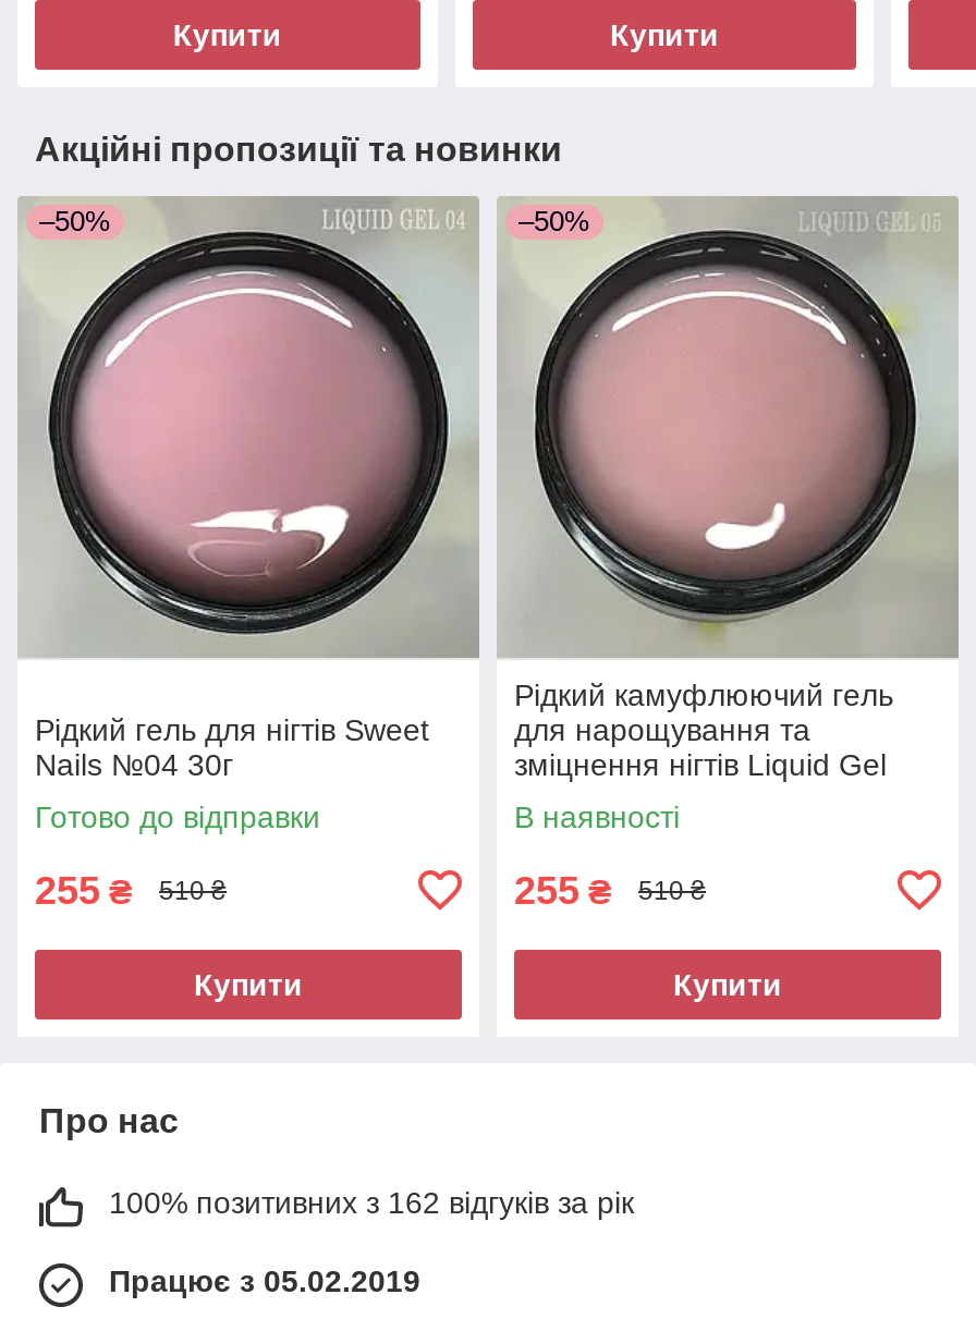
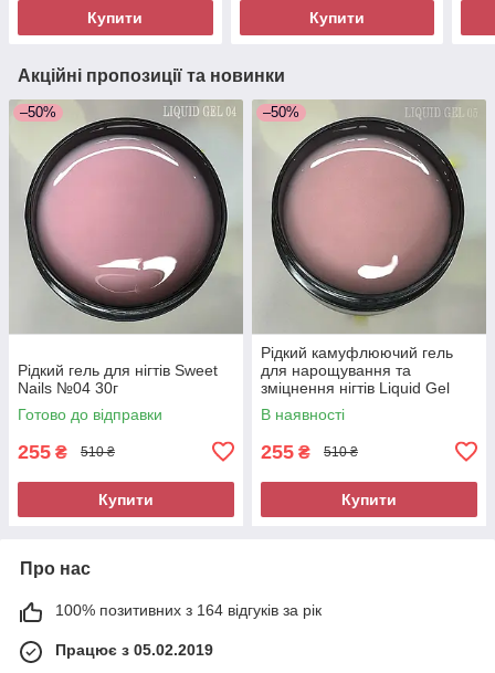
[109,1184,634,1219] 100% позитивних з 162 відгуків за рік -> [55,601,322,618] 100% позитивних з 164 відгуків за рік

